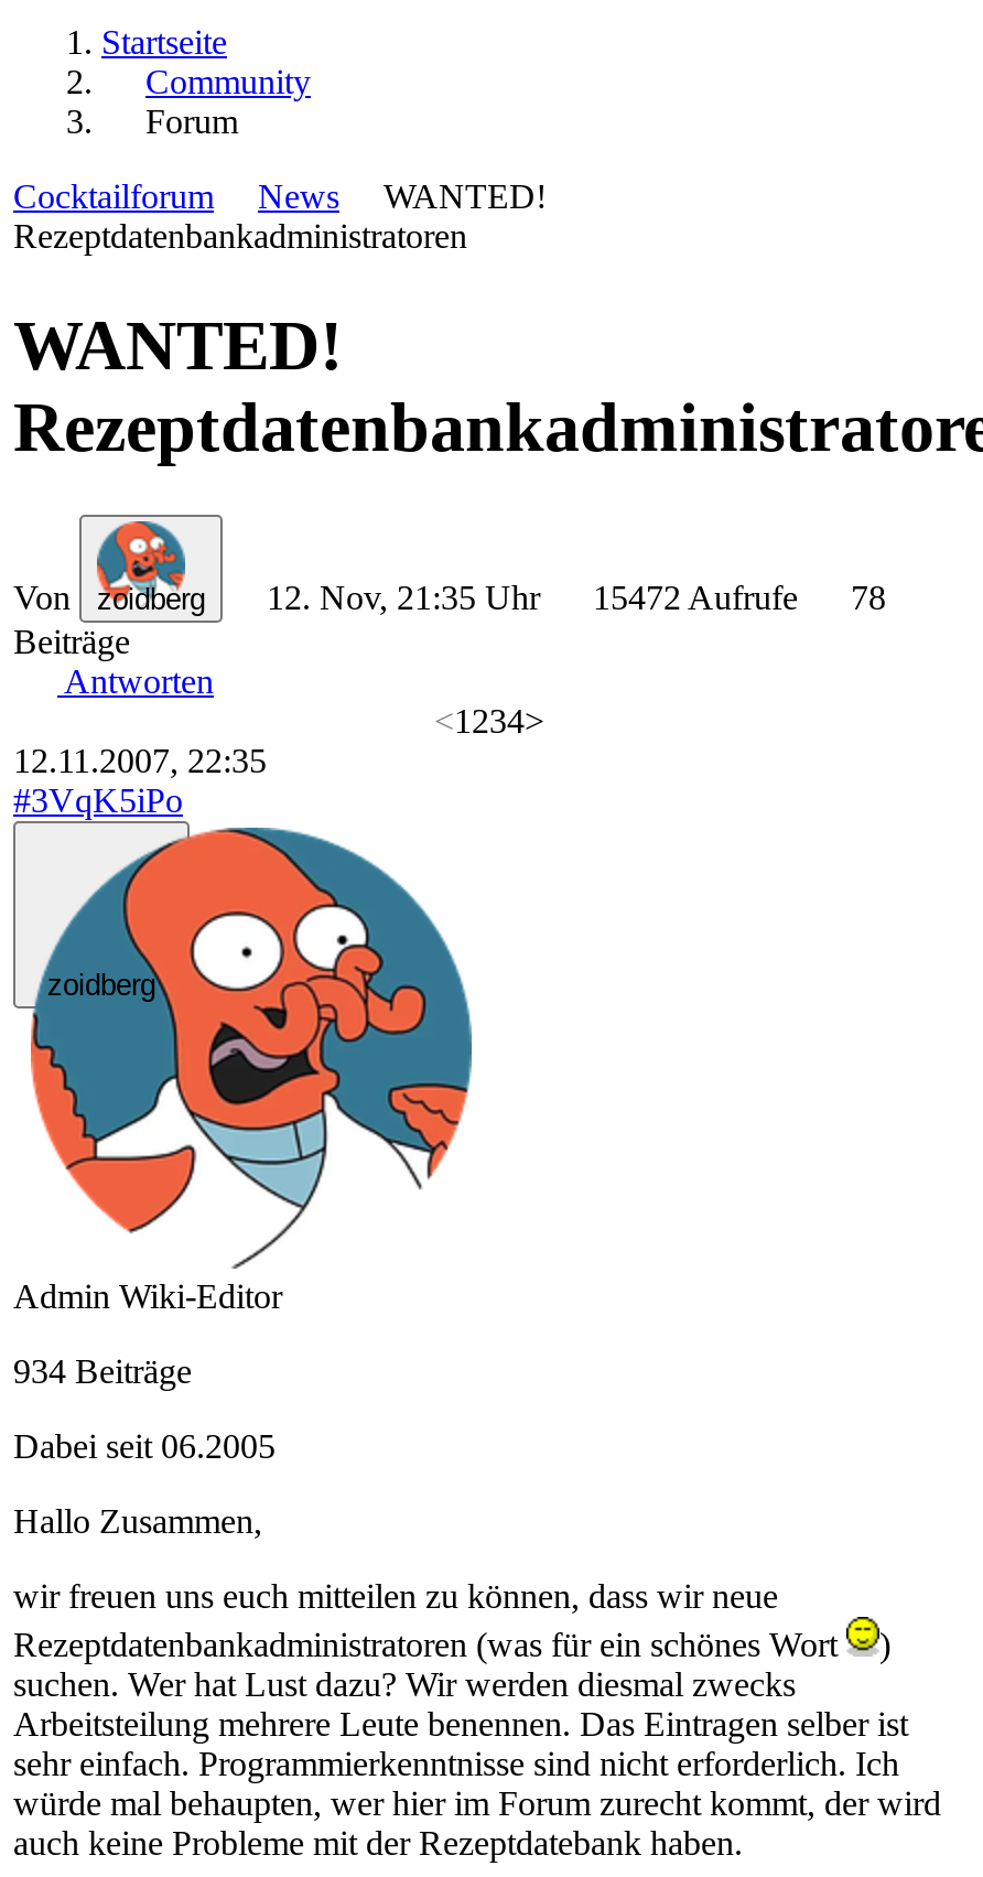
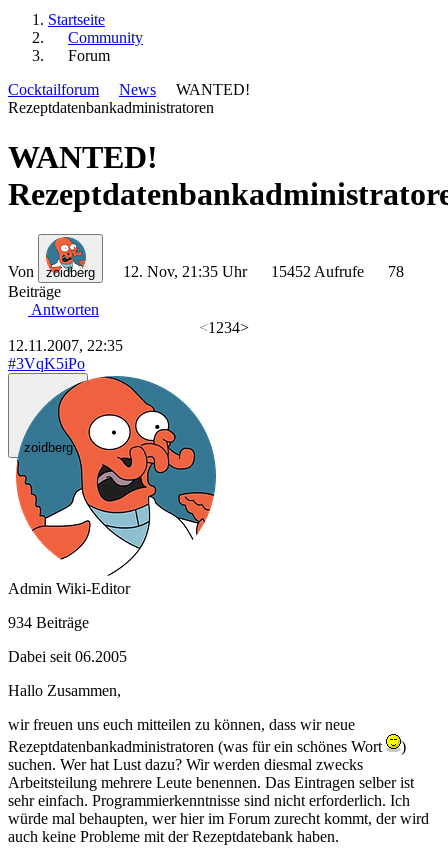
[13,579,886,616] Von zoidberg 12. Nov, 21:35 Uhr 15472 Aufrufe 78 -> [8,263,404,280] Von zoidberg 12. Nov, 21:35 Uhr 15452 Aufrufe 78

